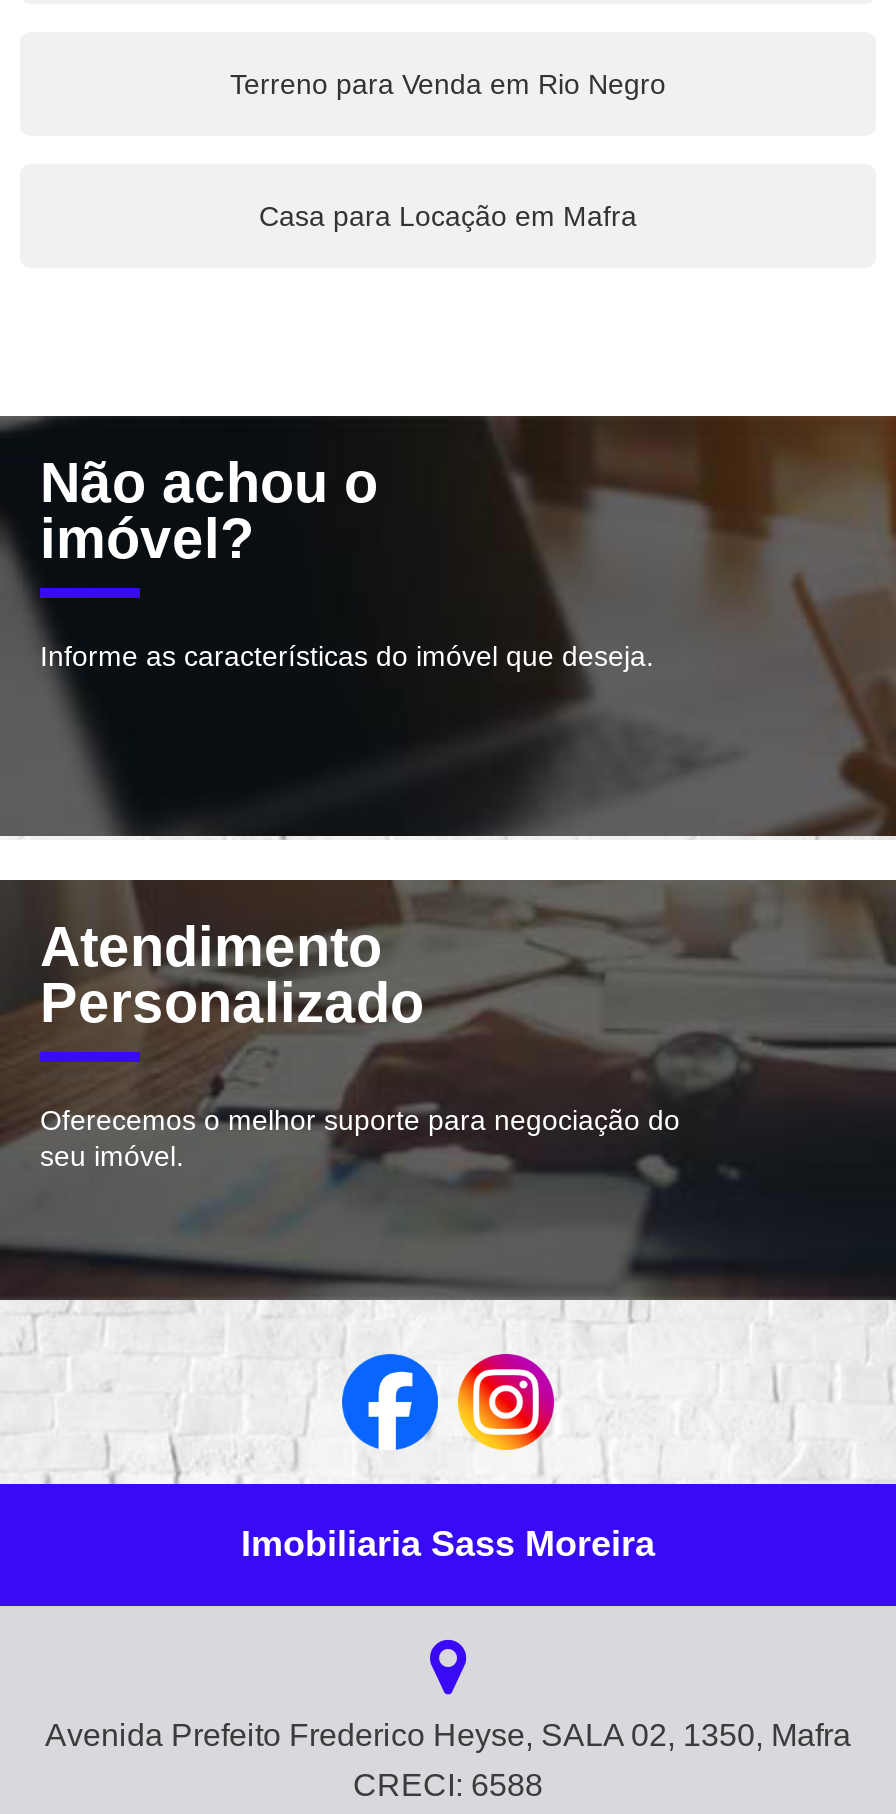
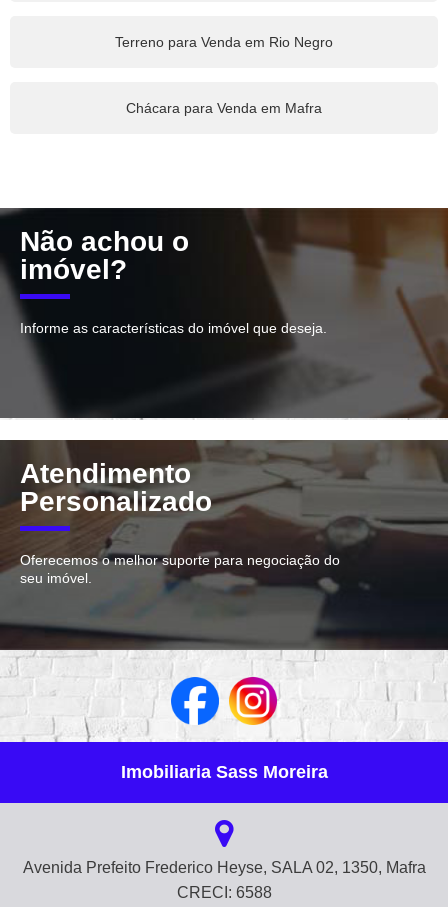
[259,200,637,232] Casa para Locação em Mafra -> [126,100,322,116] Chácara para Venda em Mafra

